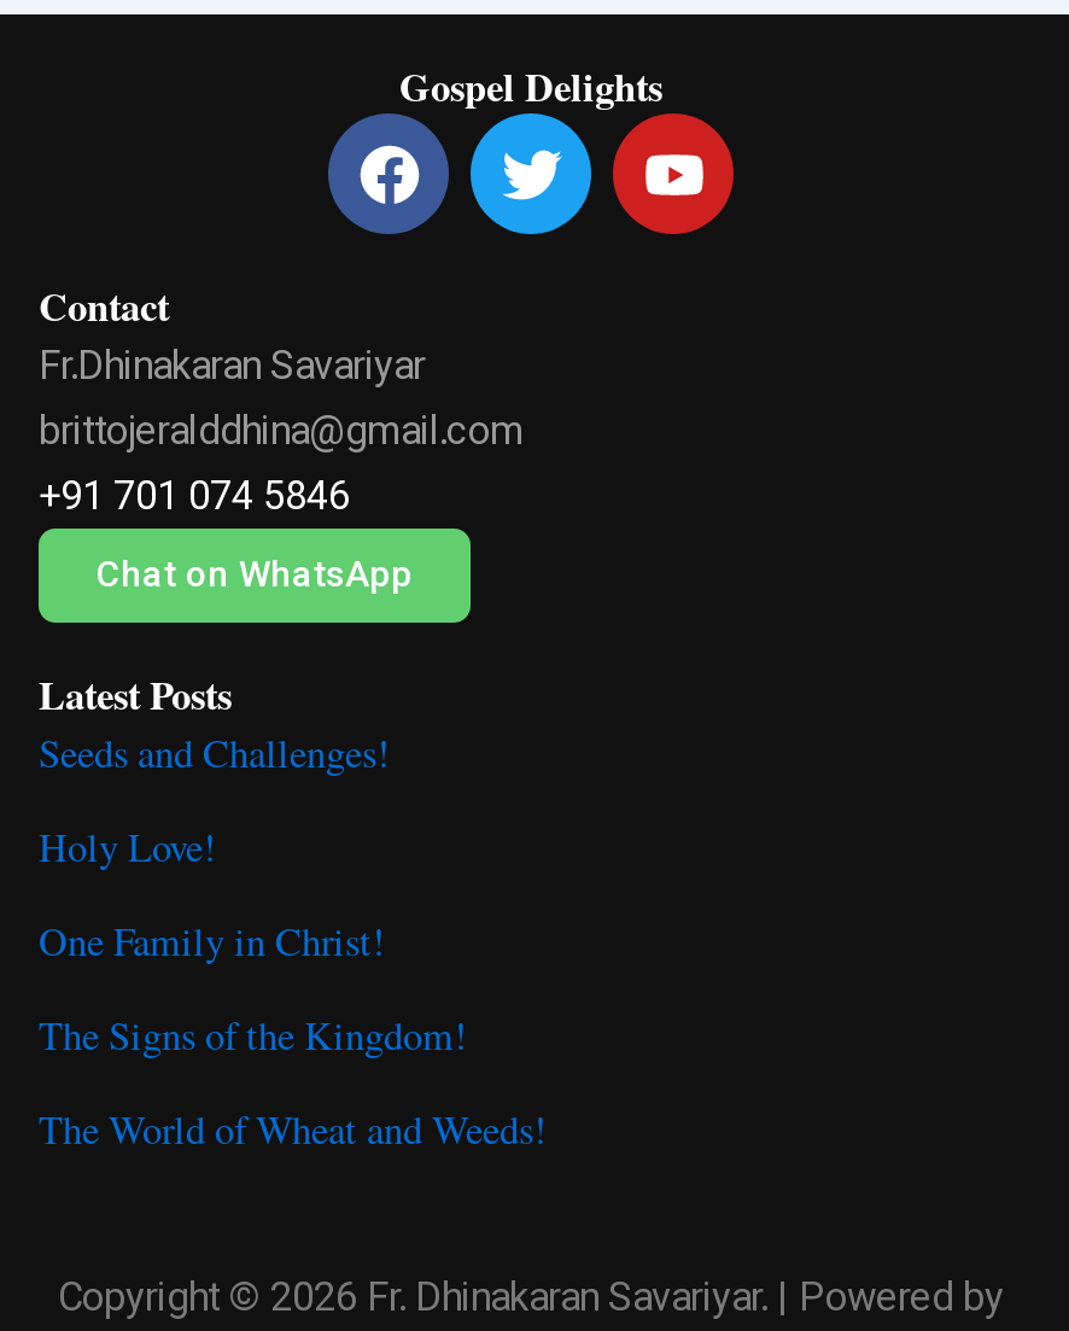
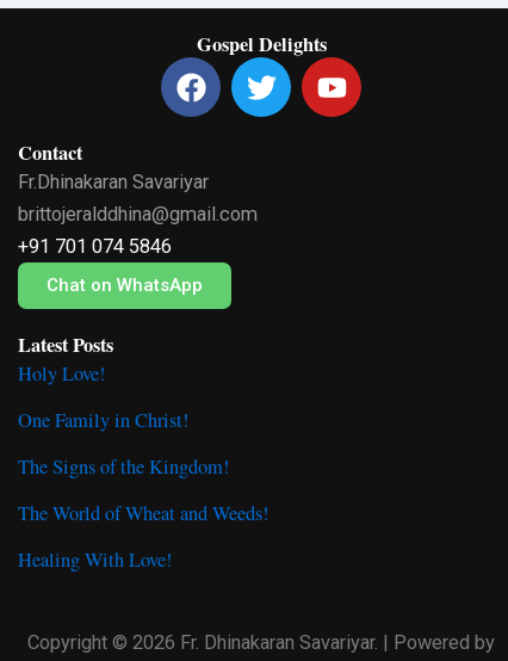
[39,726,389,780] Seeds and Challenges! -> none
moved [39,821,545,1156] -> [18,360,268,526]: Holy Love! | One Family in Christ! | The Signs of the Kingdom! | The World of Wheat and Weeds!
none -> [18,546,172,573] Healing With Love!

